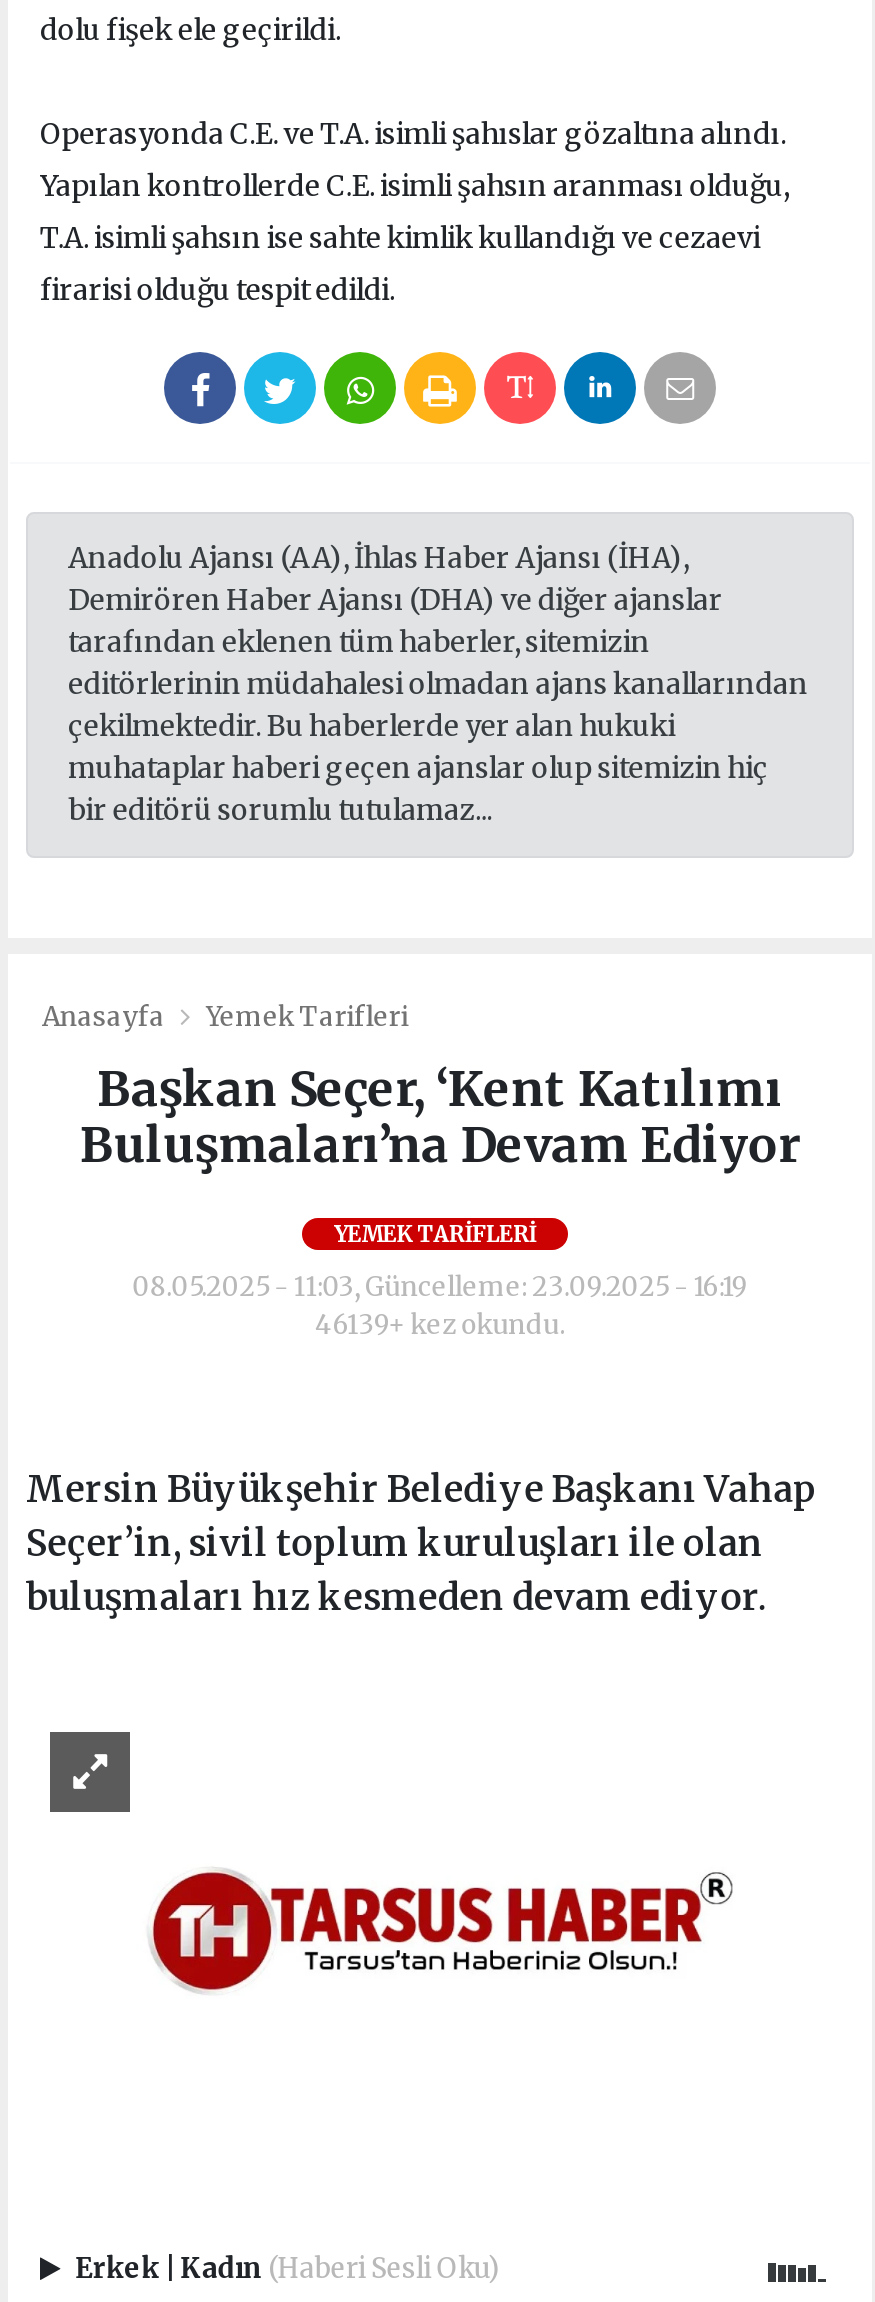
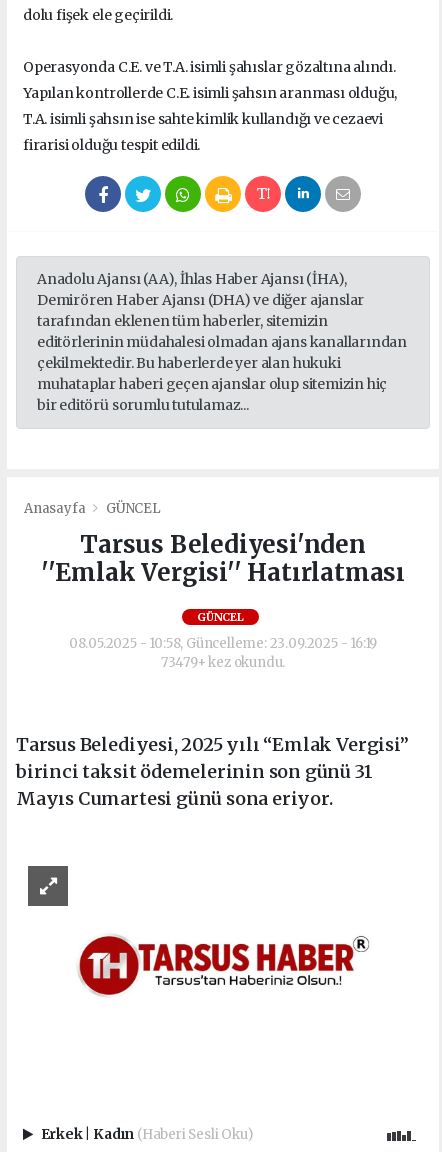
[80,1000,800,1176] Yemek Tarifleri | Başkan Seçer, ‘Kent Katılımı | Buluşmaları’na Devam Ediyor -> [41,500,405,588] GÜNCEL | Tarsus Belediyesi'nden | ''Emlak Vergisi'' Hatırlatması
[334,1220,536,1248] YEMEK TARIFLERI -> [197,610,244,624] GÜNCEL
[133,1270,747,1342] 08.05.2025 - 11:03, Güncelleme: 23.09.2025 - 16:19 | 46139+ kez okundu. -> [69,635,377,671] 08.05.2025 - 10:58, Güncelleme: 23.09.2025 - 16:19 | 73479+ kez okundu.
[26,1466,817,1620] Mersin Büyükşehir Belediye Başkanı Vahap | Seçer’in, sivil toplum kuruluşları ile olan | buluşmaları hız kesmeden devam ediyor. -> [16,733,409,810] Tarsus Belediyesi, 2025 yılı “Emlak Vergisi” | birinci taksit ödemelerinin son günü 31 | Mayıs Cumartesi günü sona eriyor.

